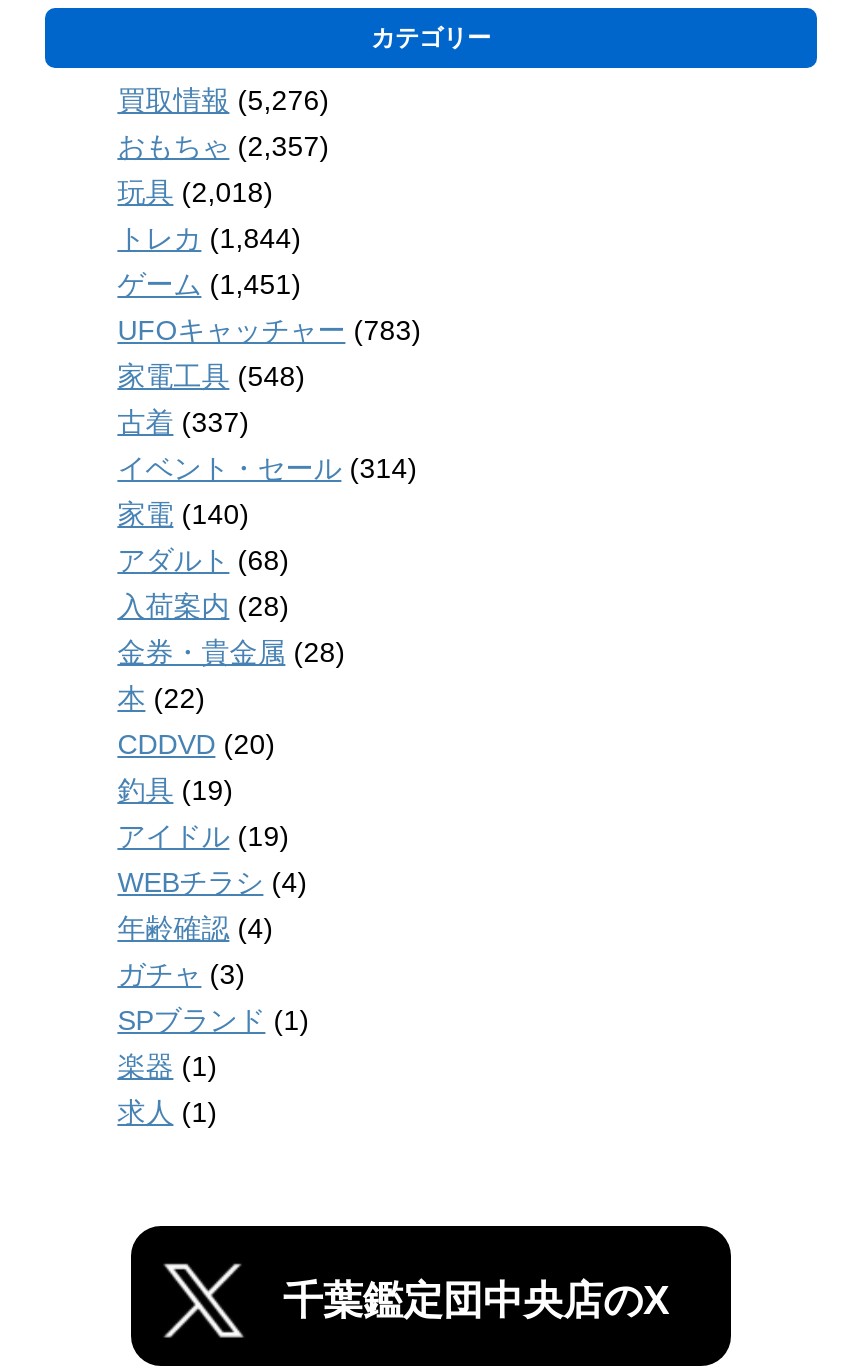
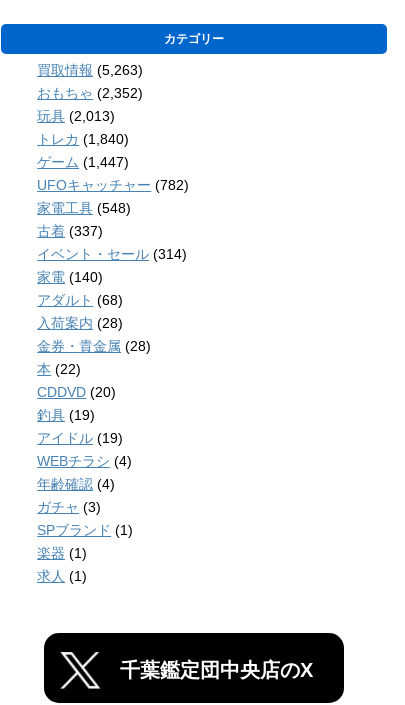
[117,83,329,115] 買取情報(5,276) -> [37,62,143,78] 買取情報(5,263)
[117,129,329,161] おもちゃ(2,357) -> [37,85,143,101] おもちゃ(2,352)
[117,175,273,207] 玩具(2,018) -> [37,108,115,124] 玩具(2,013)
[117,221,301,253] トレカ(1,844) -> [37,131,129,147] トレカ(1,840)
[117,267,301,299] ゲーム(1,451) -> [37,154,129,170] ゲーム(1,447)
[117,313,421,345] UFOキャッチャー(783) -> [37,177,189,193] UFOキャッチャー(782)

